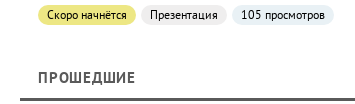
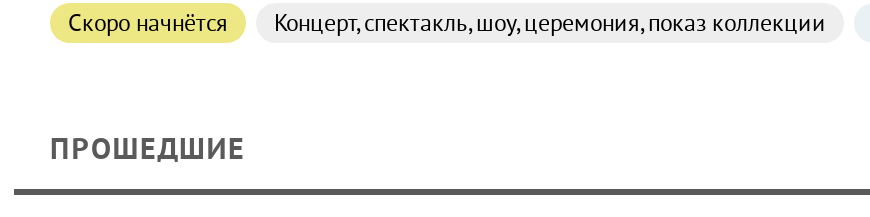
[150,8,325,22] Презентация | 105 просмотров -> [274,9,826,37] Концерт, спектакль, шоу, церемония, показ коллекции

